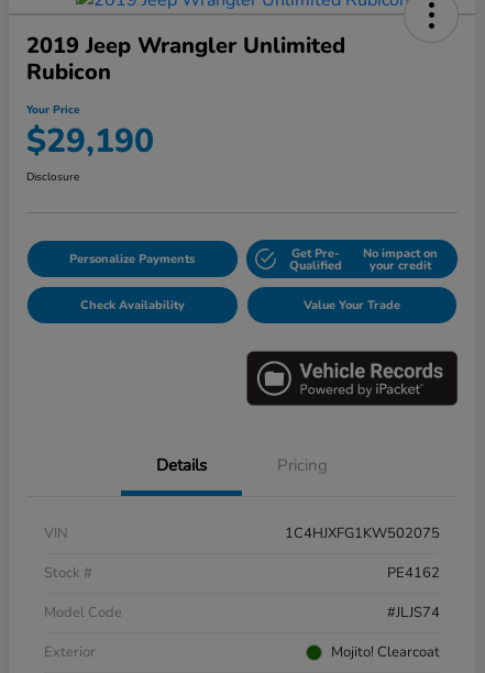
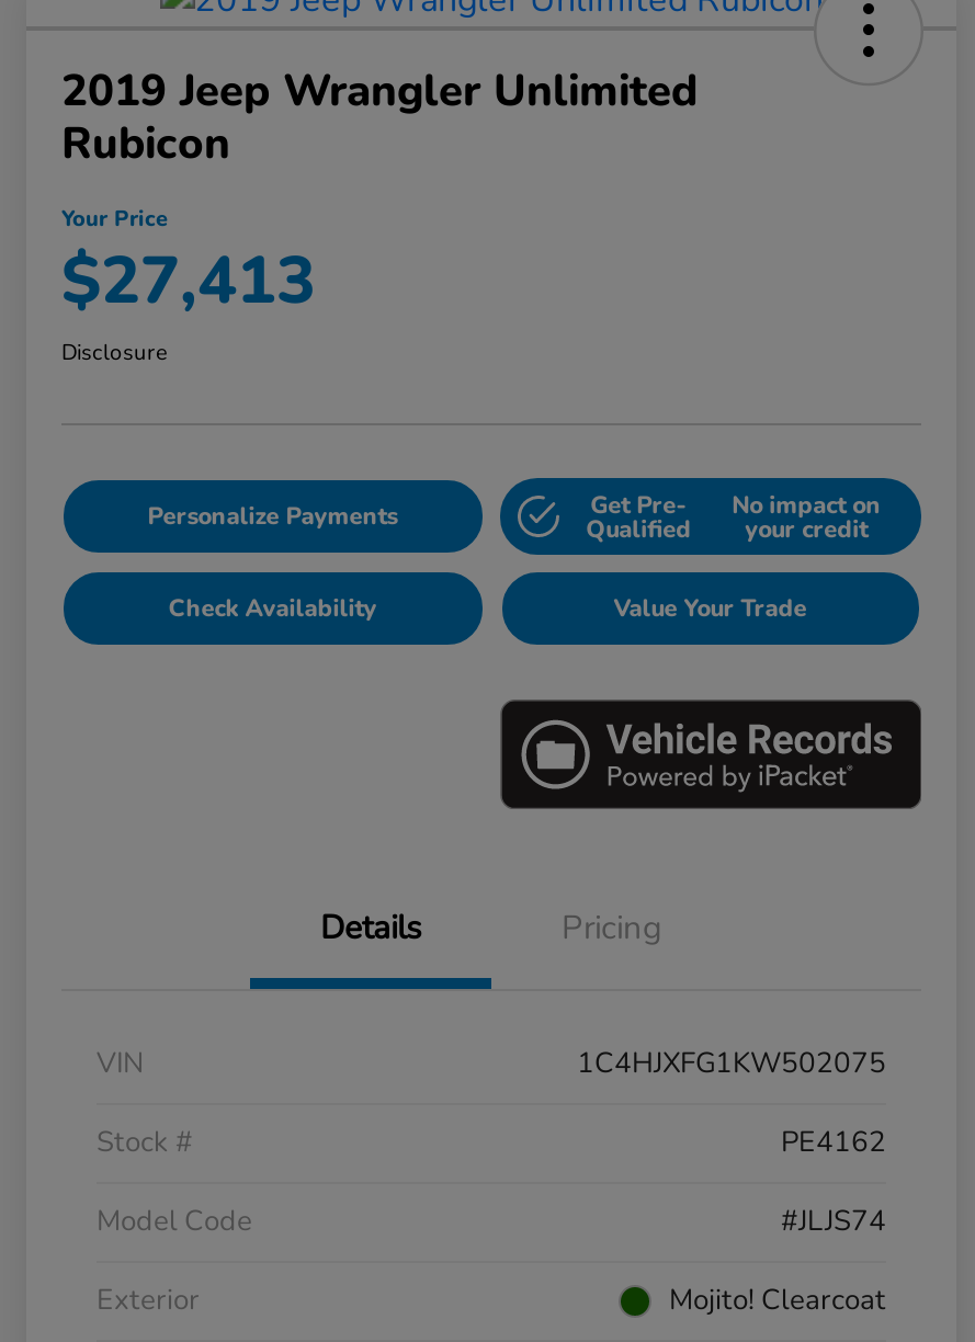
[26,119,154,164] $29,190 -> [61,237,316,327] $27,413

